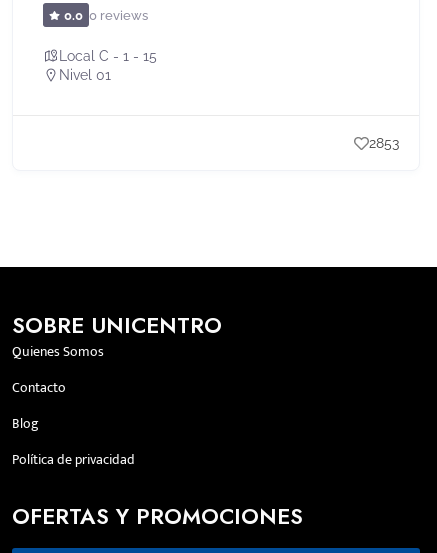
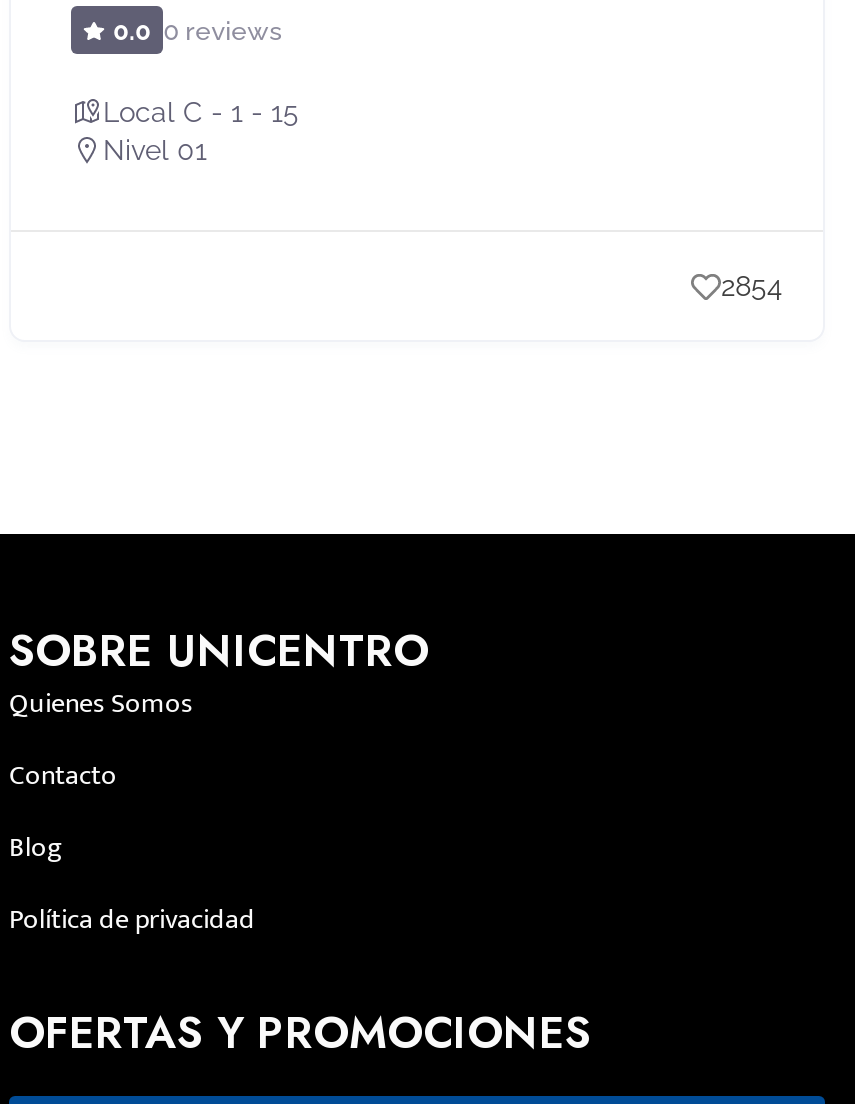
[369,135,399,151] 2853 -> [721,270,783,302] 2854

